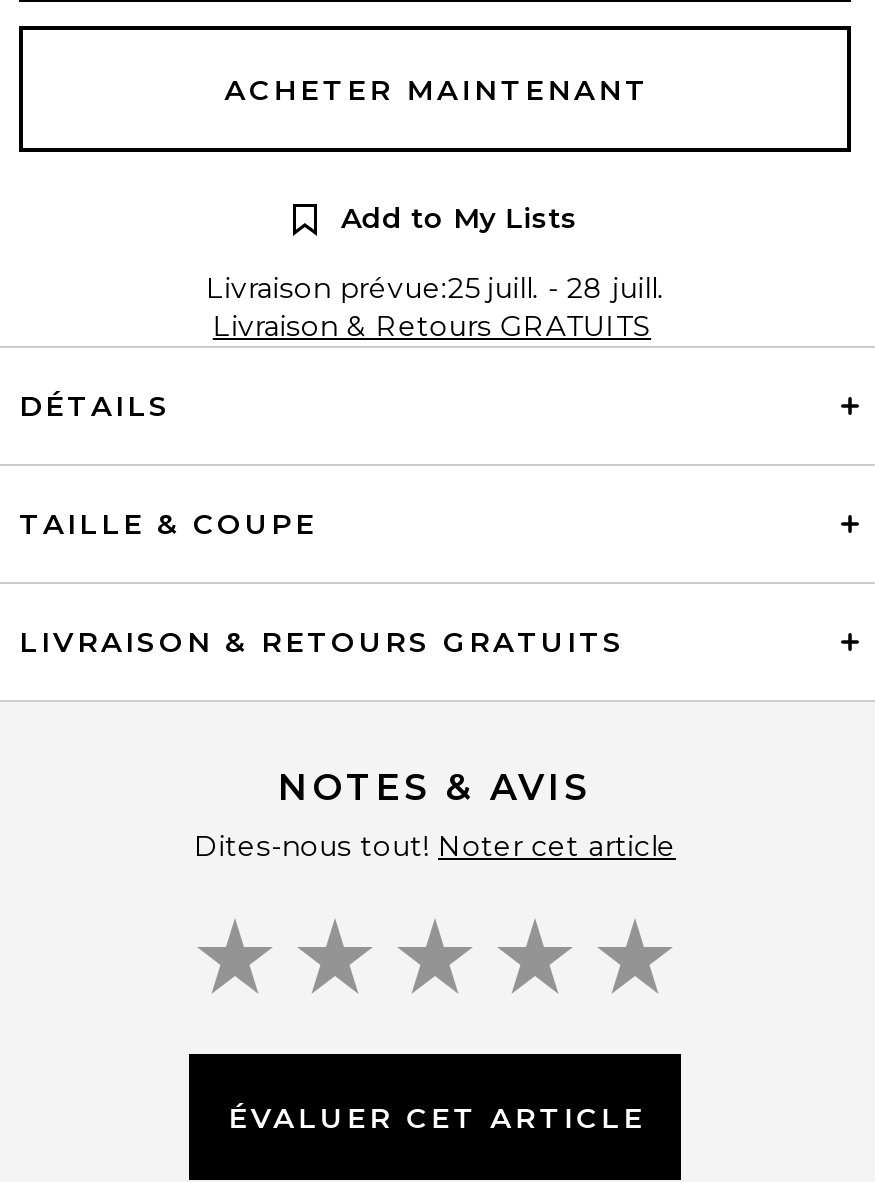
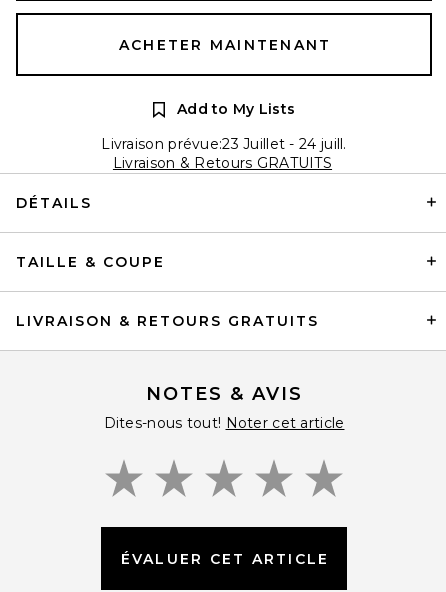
[206,270,664,306] Livraison prévue:25 juill. - 28 juill. -> [101,135,347,153] Livraison prévue:23 Juillet - 24 juill.

